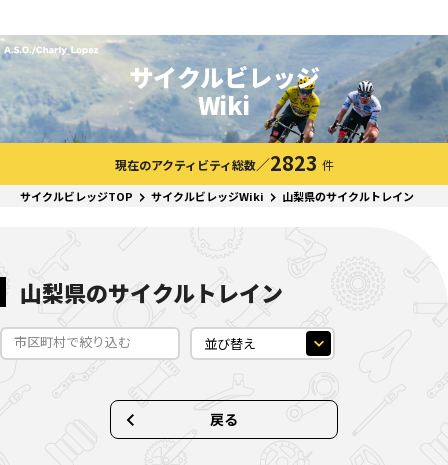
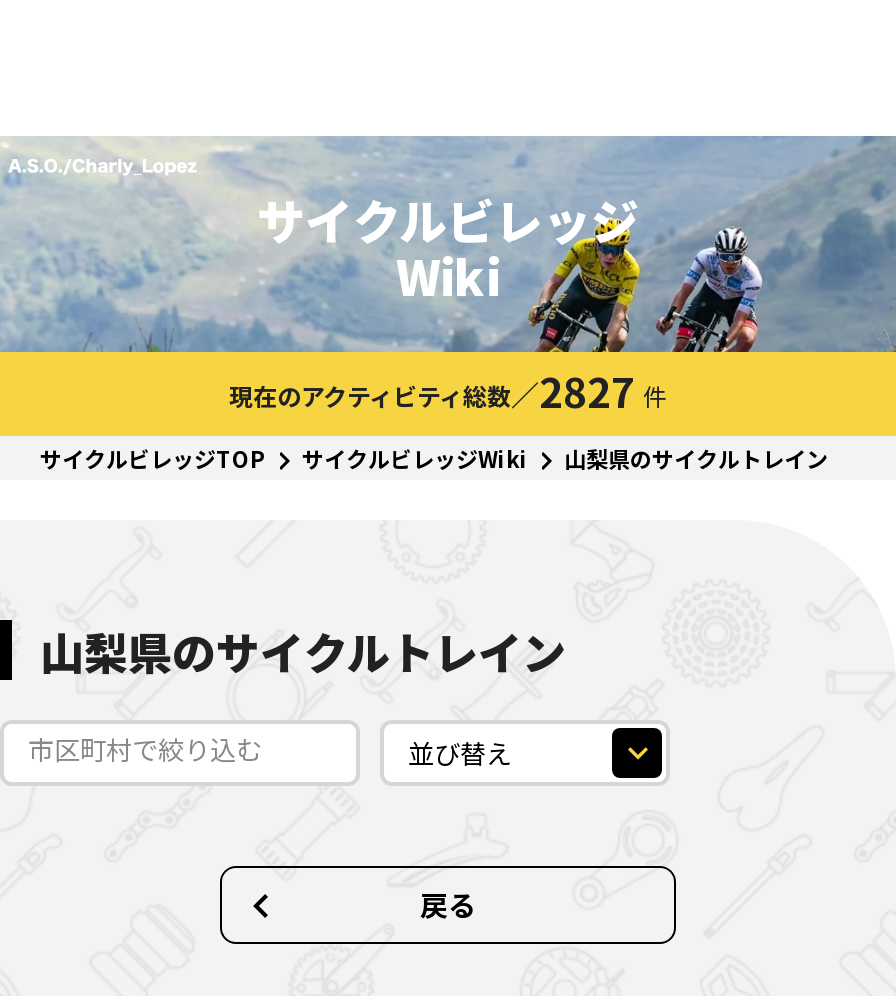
[114,147,333,176] 現在のアクティビティ総数／2823 件 -> [229,361,667,419] 現在のアクティビティ総数／2827 件

